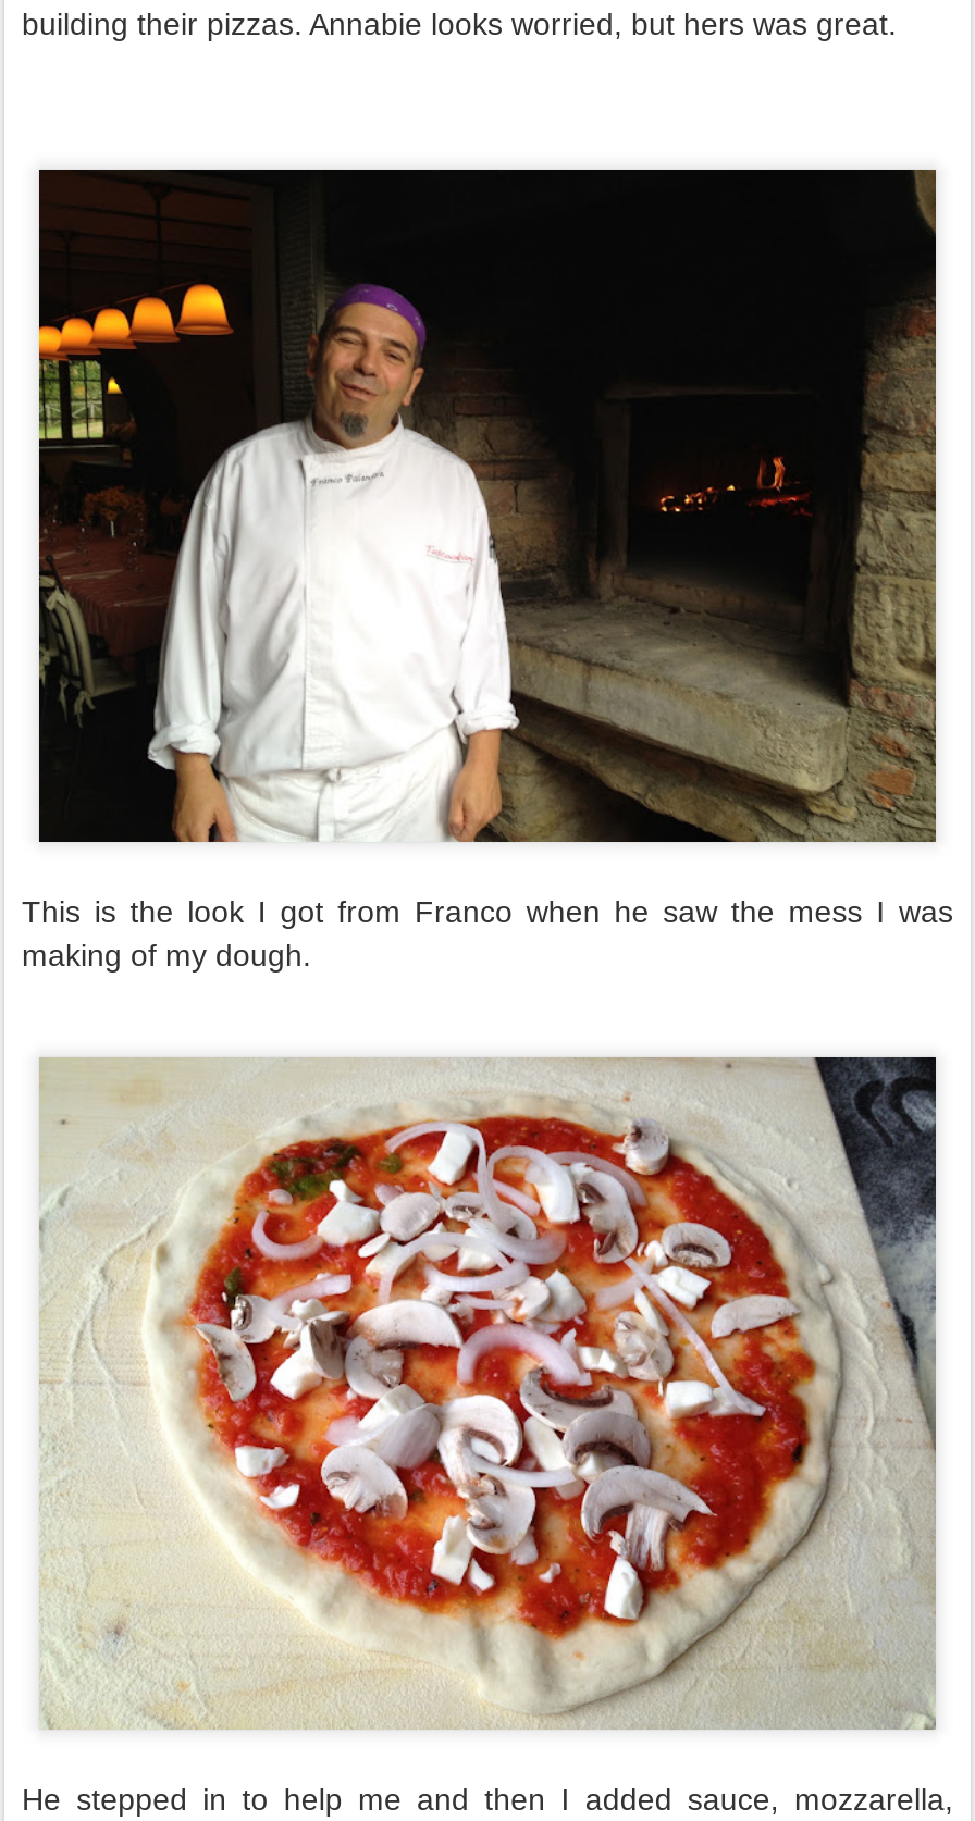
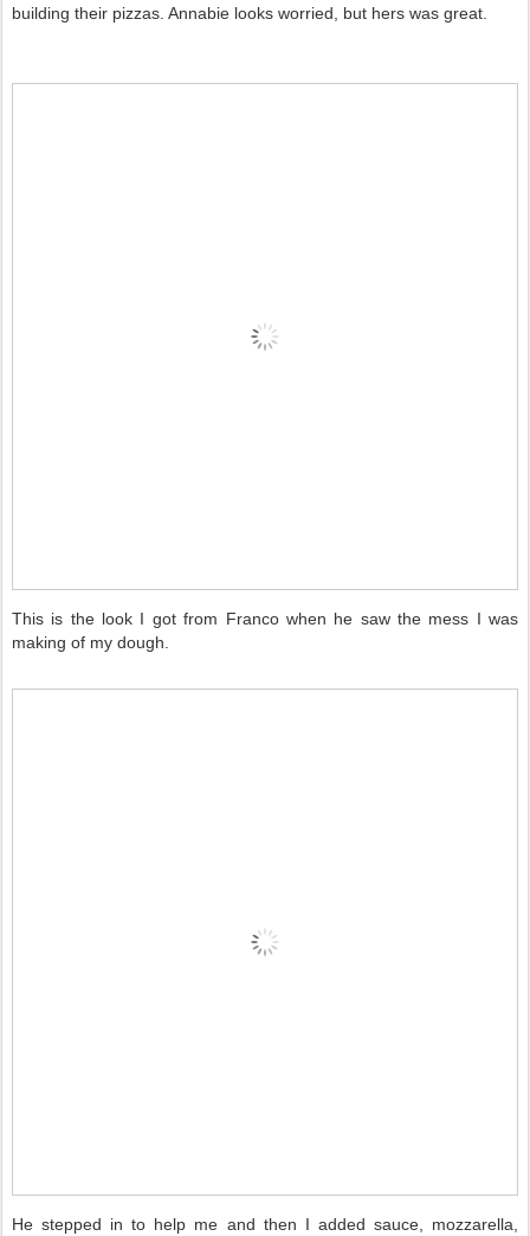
[35,165,940,846] [image] -> none
[37,1055,940,1732] [image] -> none

